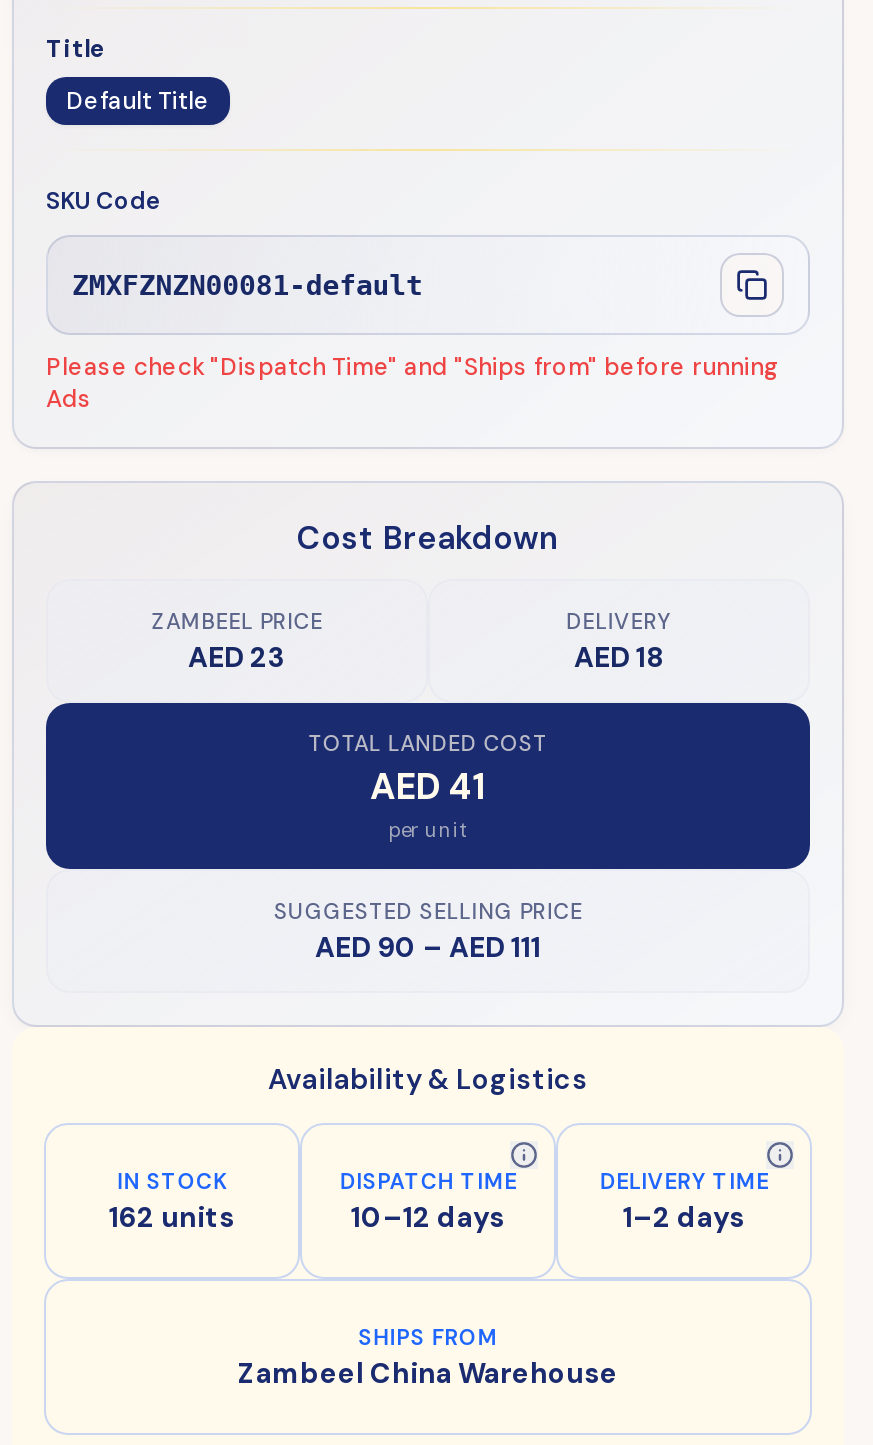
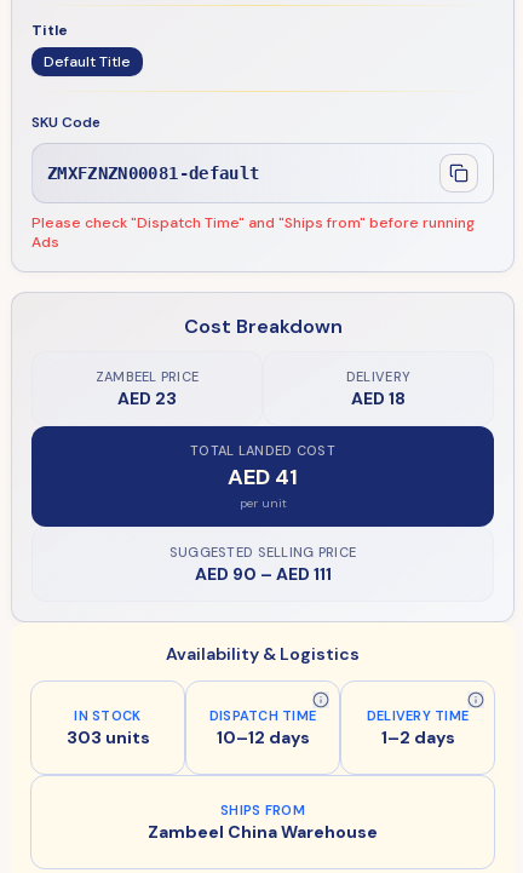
[109,1200,235,1236] 162 units -> [66,727,150,749] 303 units

